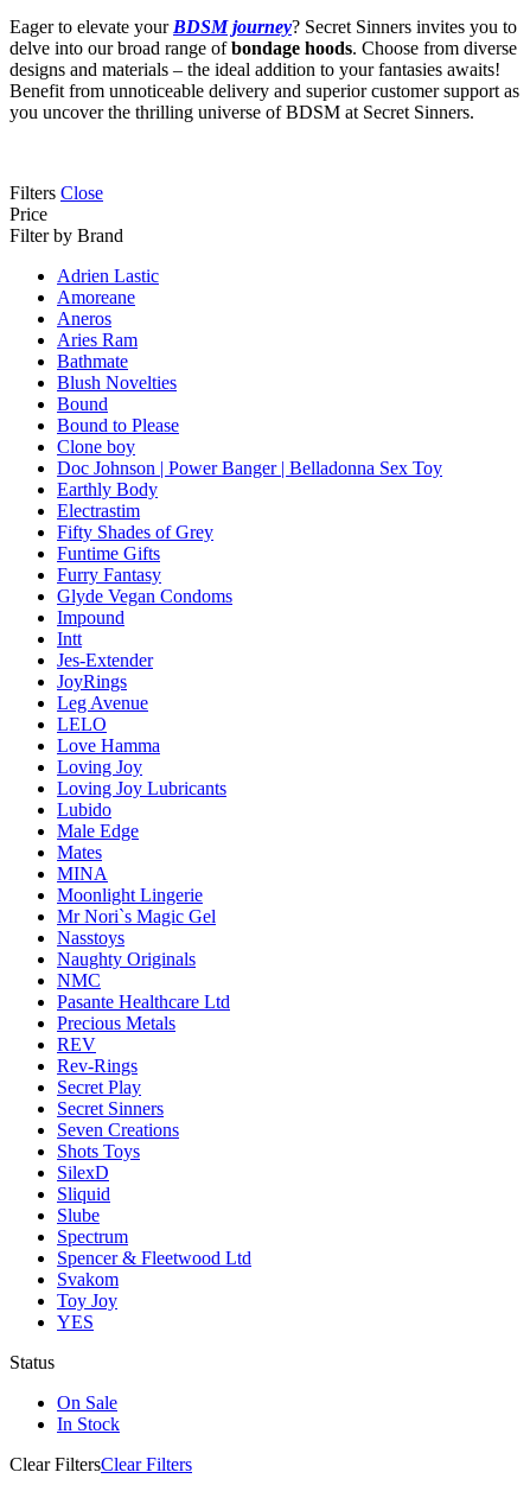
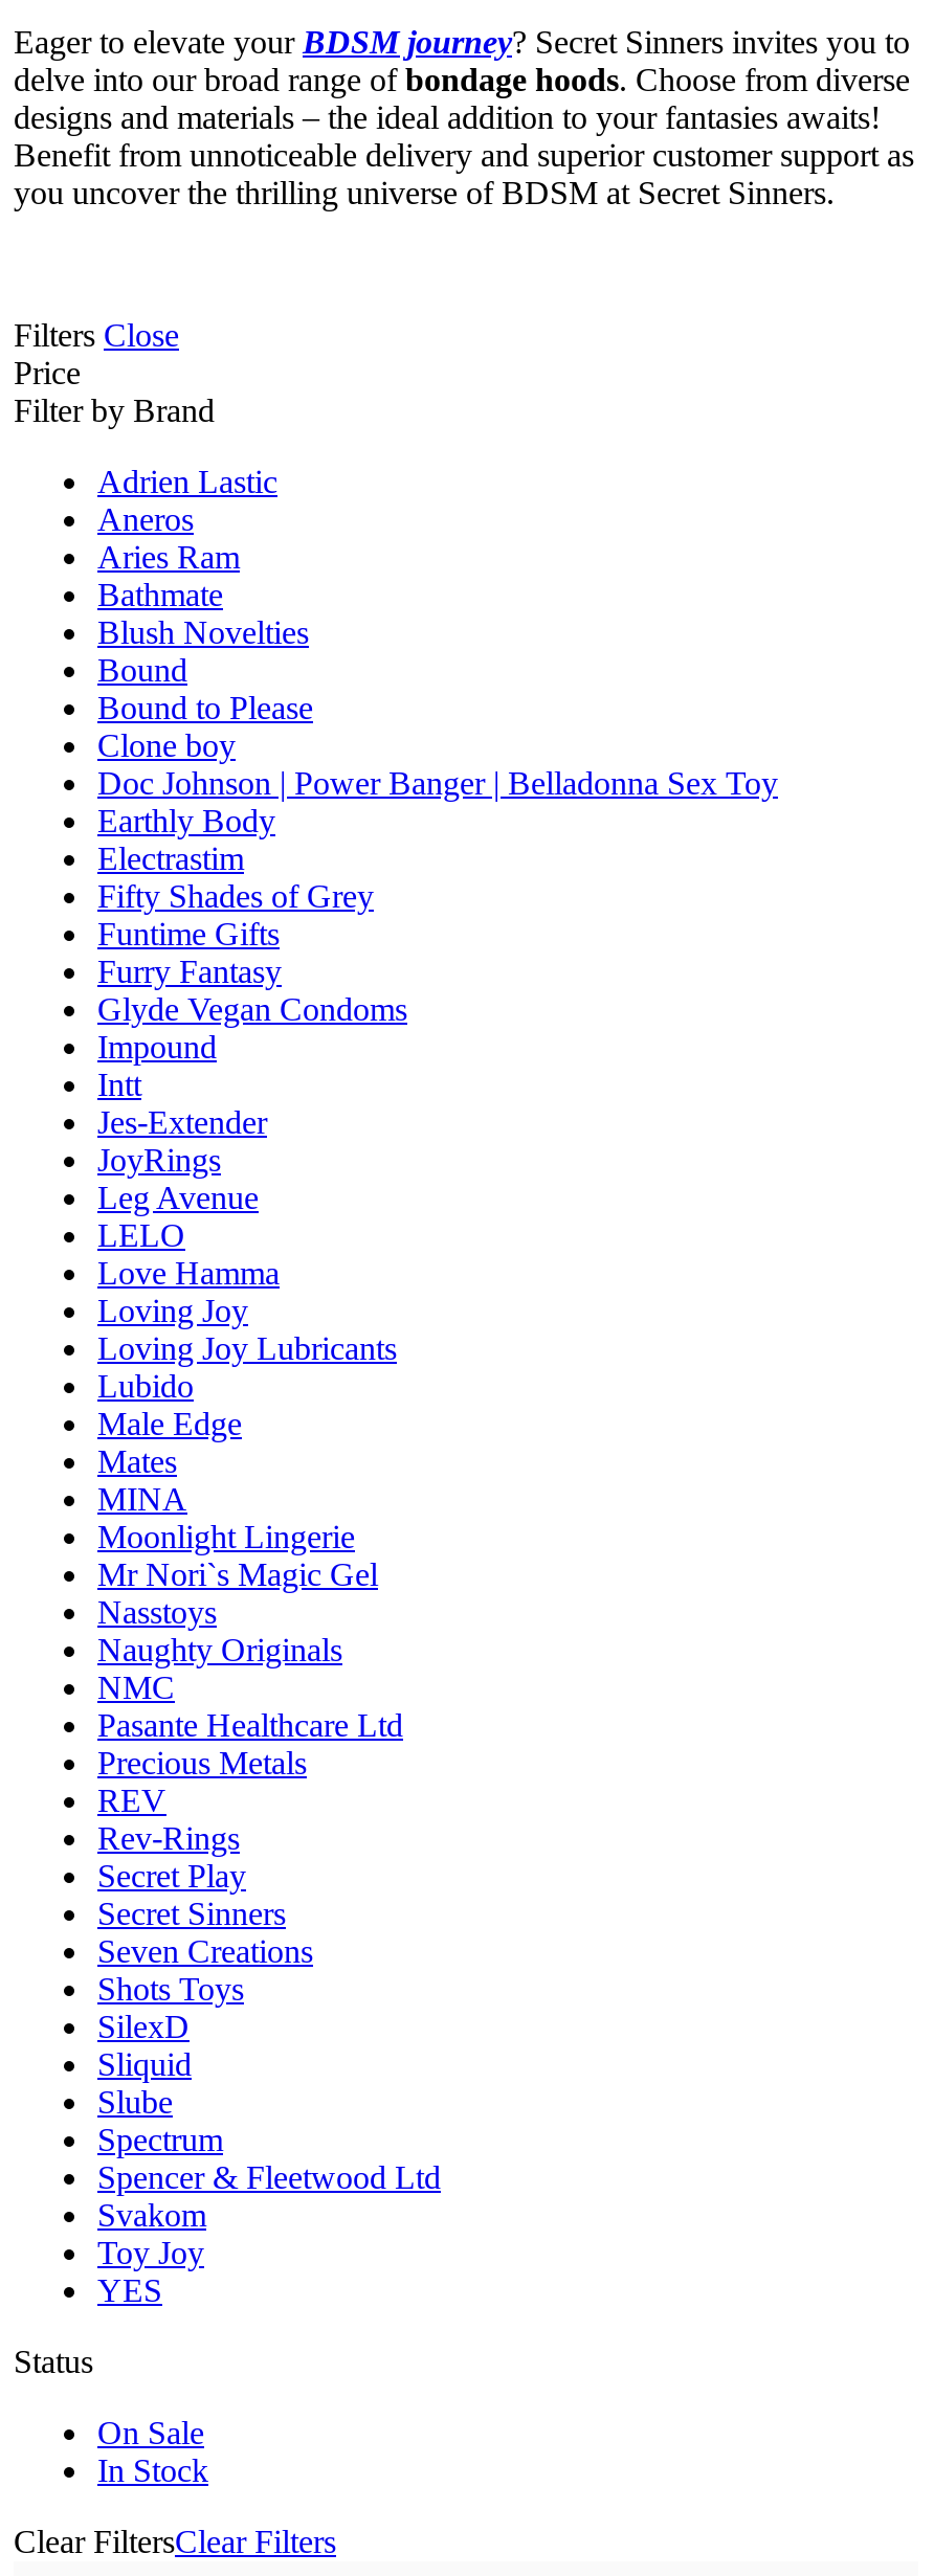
[57,287,135,307] Amoreane -> none

